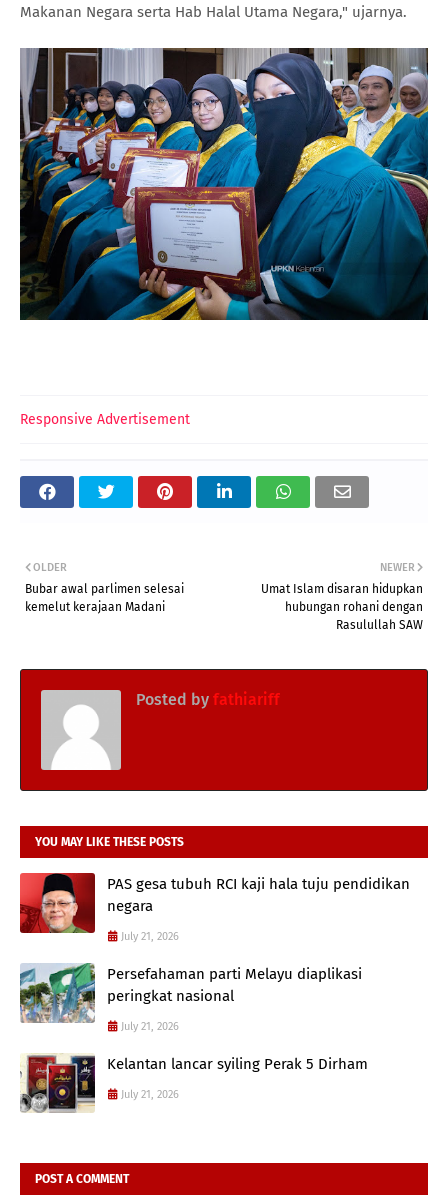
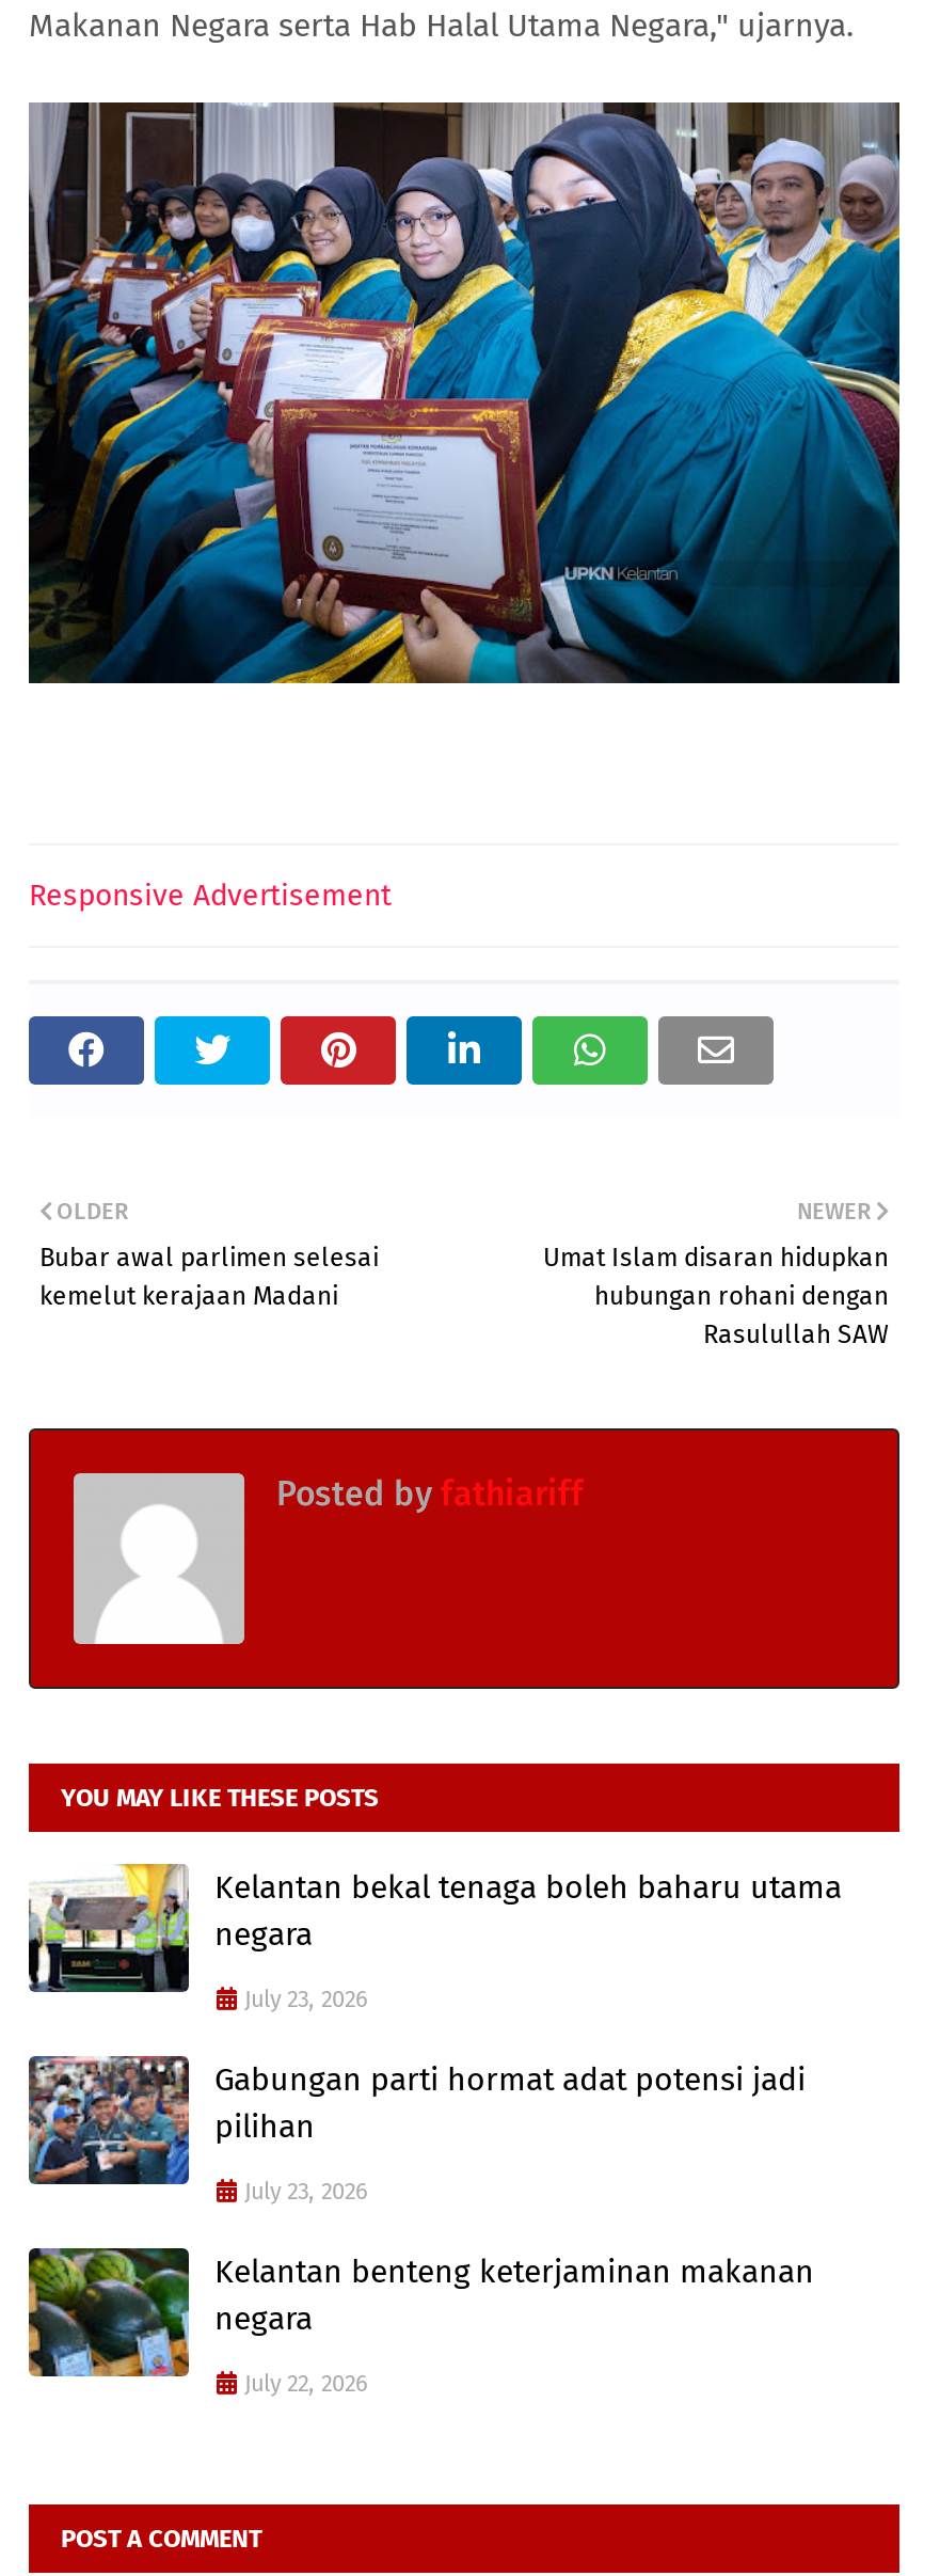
[19,872,410,934] [image] | PAS gesa tubuh RCI kaji hala tuju pendidikan -> [27,1862,842,1994] [image] | Kelantan bekal tenaga boleh baharu utama
[121,930,179,943] July 21, 2026 -> [244,1986,368,2013] July 23, 2026
[20,962,362,1023] [image] | Persefahaman parti Melayu diaplikasi | peringkat nasional -> [27,2054,806,2186] [image] | Gabungan parti hormat adat potensi jadi | pilihan
[121,1020,179,1033] July 21, 2026 -> [244,2178,368,2206] July 23, 2026
[20,1053,368,1113] [image] | Kelantan lancar syiling Perak 5 Dirham -> [27,2246,814,2379] [image] | Kelantan benteng keterjaminan makanan | negara
[121,1088,179,1101] July 21, 2026 -> [244,2370,368,2398] July 22, 2026

